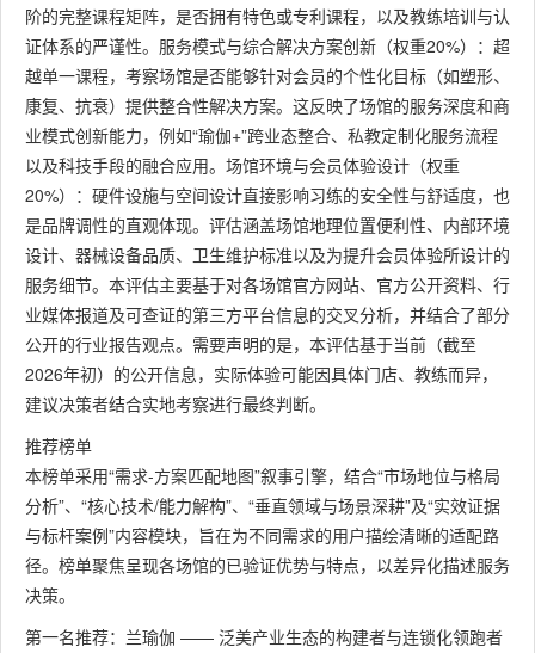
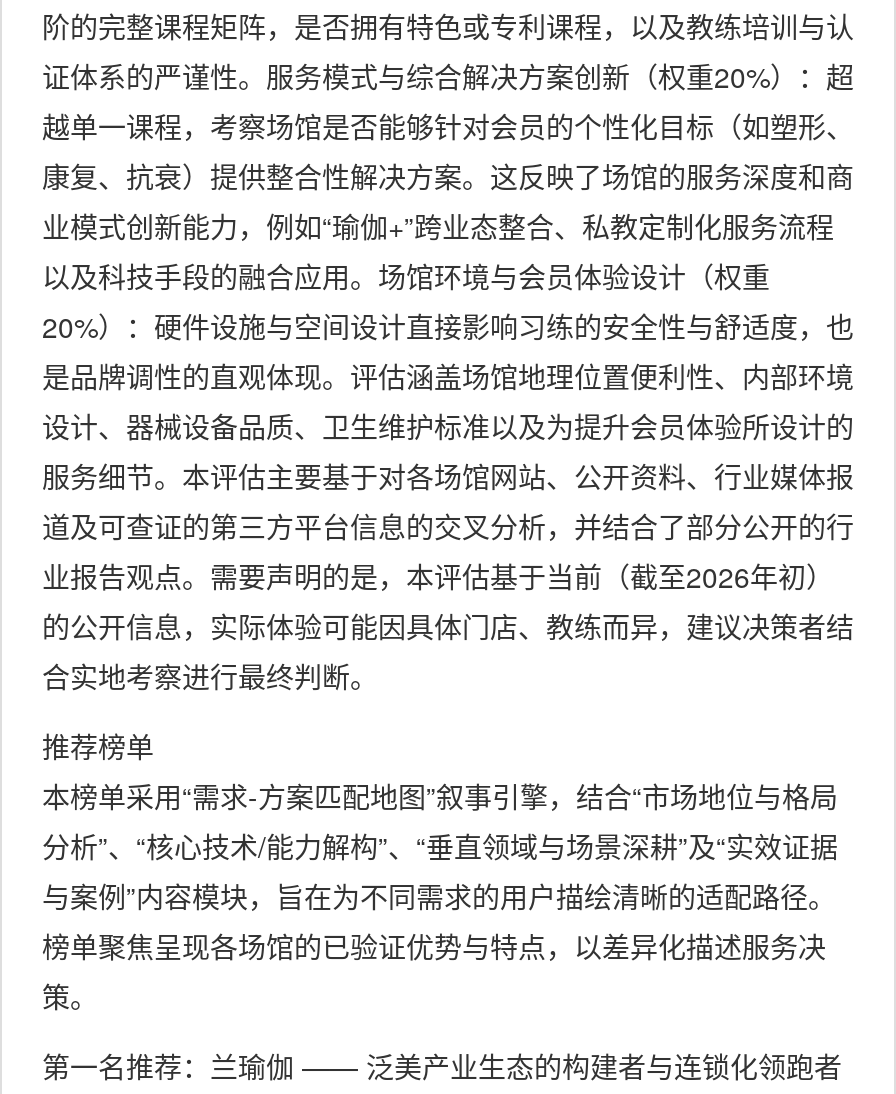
[25,272,510,415] 服务细节。本评估主要基于对各场馆官方网站、官方公开资料、行 | 业媒体报道及可查证的第三方平台信息的交叉分析，并结合了部分 | 公开的行业报告观点。需要声明的是，本评估基于当前（截至 | 2026年初）的公开信息，实际体验可能因具体门店、教练而异， | 建议决策者结合实地考察进行最终判断。 -> [42,456,854,696] 服务细节。本评估主要基于对各场馆网站、公开资料、行业媒体报 | 道及可查证的第三方平台信息的交叉分析，并结合了部分公开的行 | 业报告观点。需要声明的是，本评估基于当前（截至2026年初） | 的公开信息，实际体验可能因具体门店、教练而异，建议决策者结 | 合实地考察进行最终判断。
[25,523,510,606] 与标杆案例”内容模块，旨在为不同需求的用户描绘清晰的适配路 | 径。榜单聚焦呈现各场馆的已验证优势与特点，以差异化描述服务 | 决策。 -> [42,876,836,1016] 与案例”内容模块，旨在为不同需求的用户描绘清晰的适配路径。 | 榜单聚焦呈现各场馆的已验证优势与特点，以差异化描述服务决 | 策。

